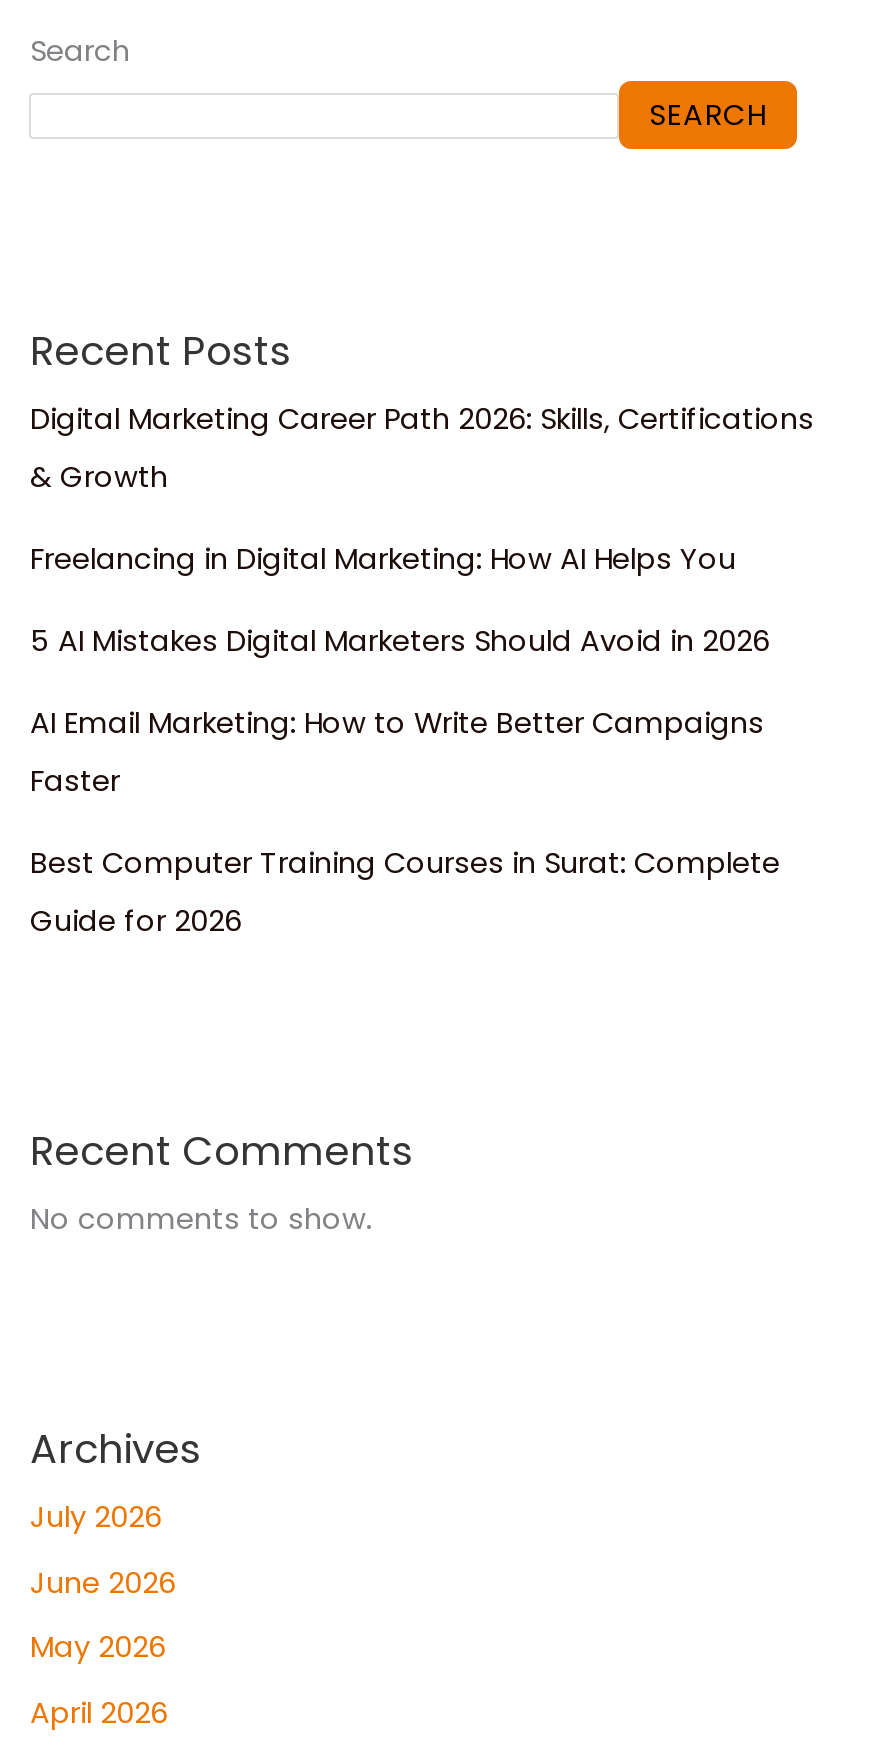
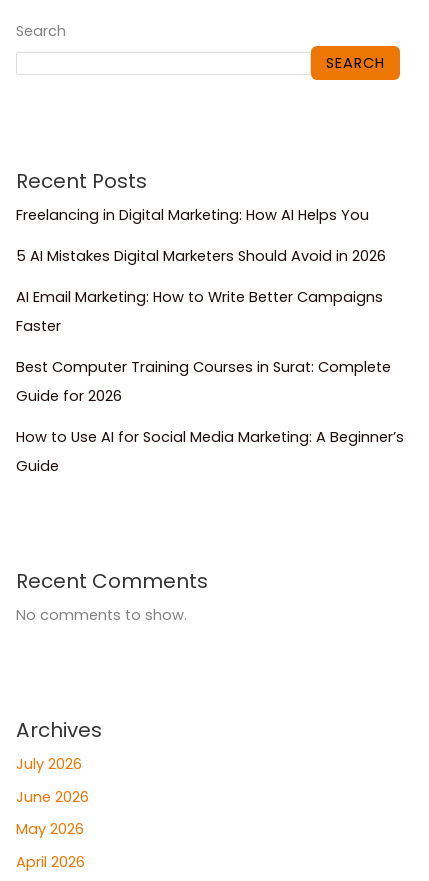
[30,398,814,496] Digital Marketing Career Path 2026: Skills, Certifications | & Growth -> none
moved [30,538,780,940] -> [16,205,391,406]: Freelancing in Digital Marketing: How AI Helps You | 5 AI Mistakes Digital Marketers Should Avoid in 2026 | AI Email Marketing: How to Write Better Campaigns | Faster | Best Computer Training Courses in Surat: Complete | Guide for 2026
none -> [16,427,404,476] How to Use AI for Social Media Marketing: A Beginner’s | Guide

